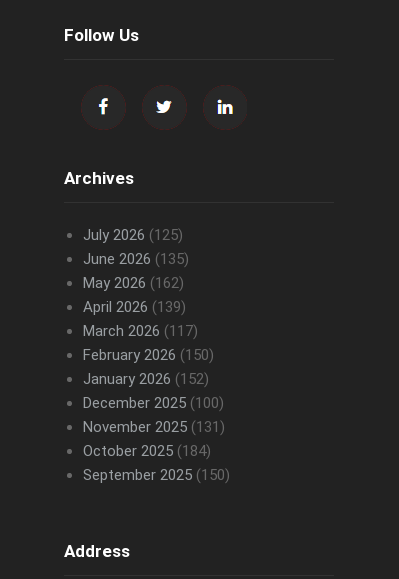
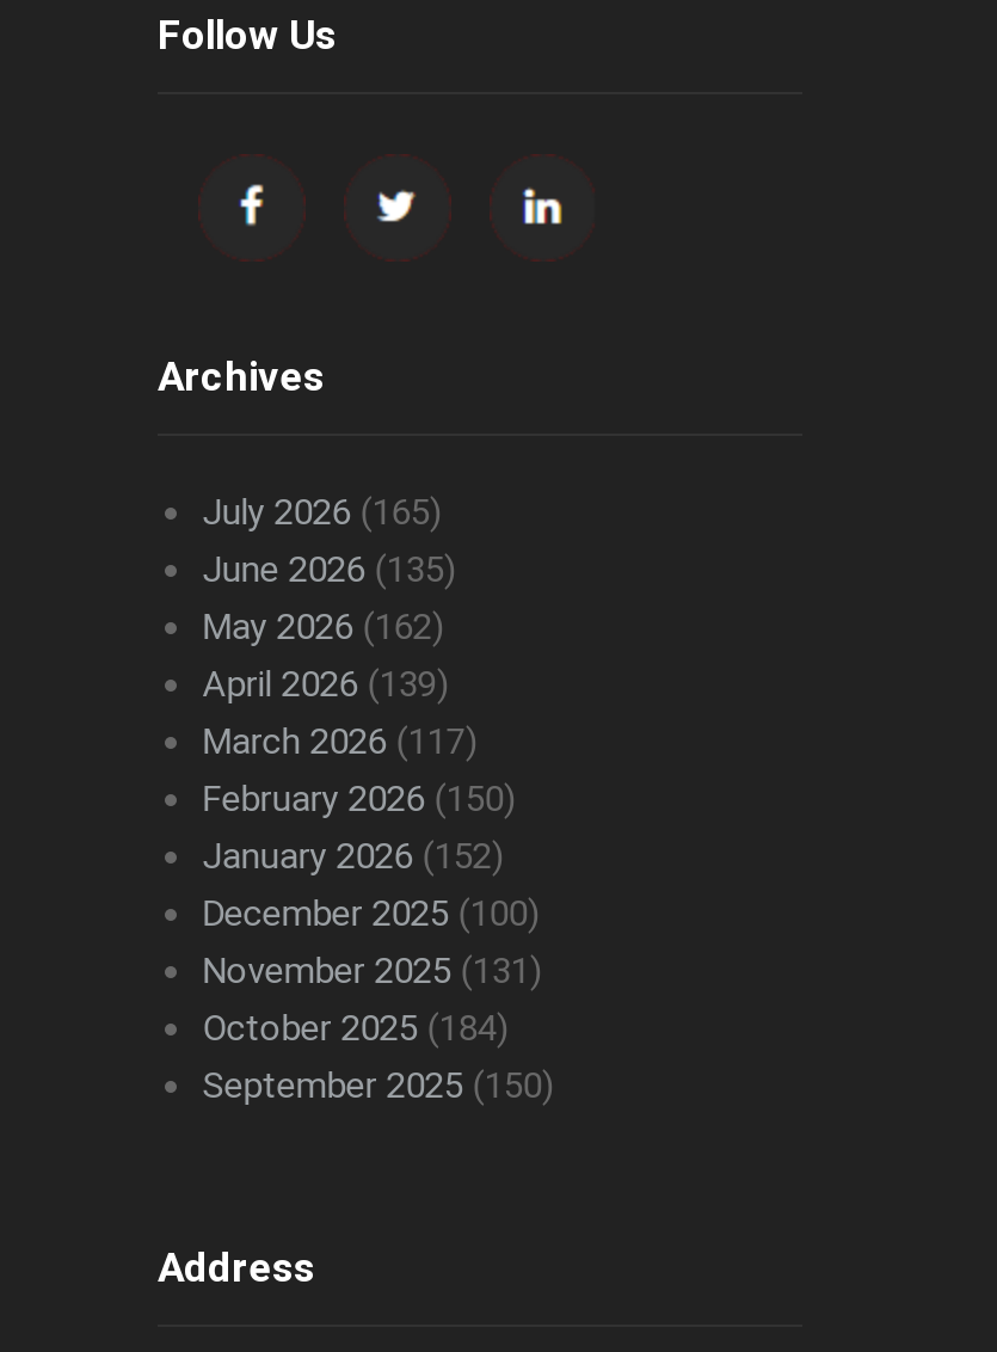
[83,226,183,244] July 2026 (125) -> [203,491,441,534] July 2026 (165)

